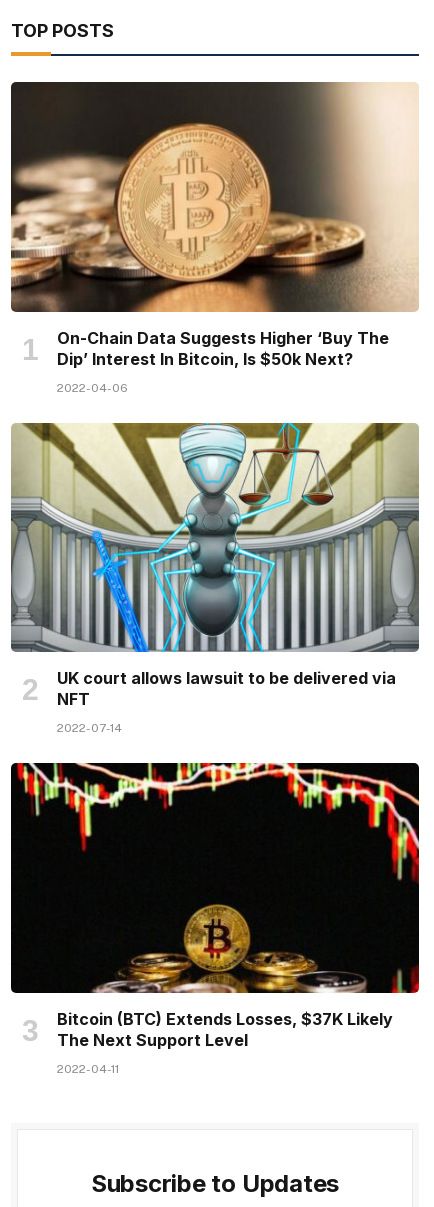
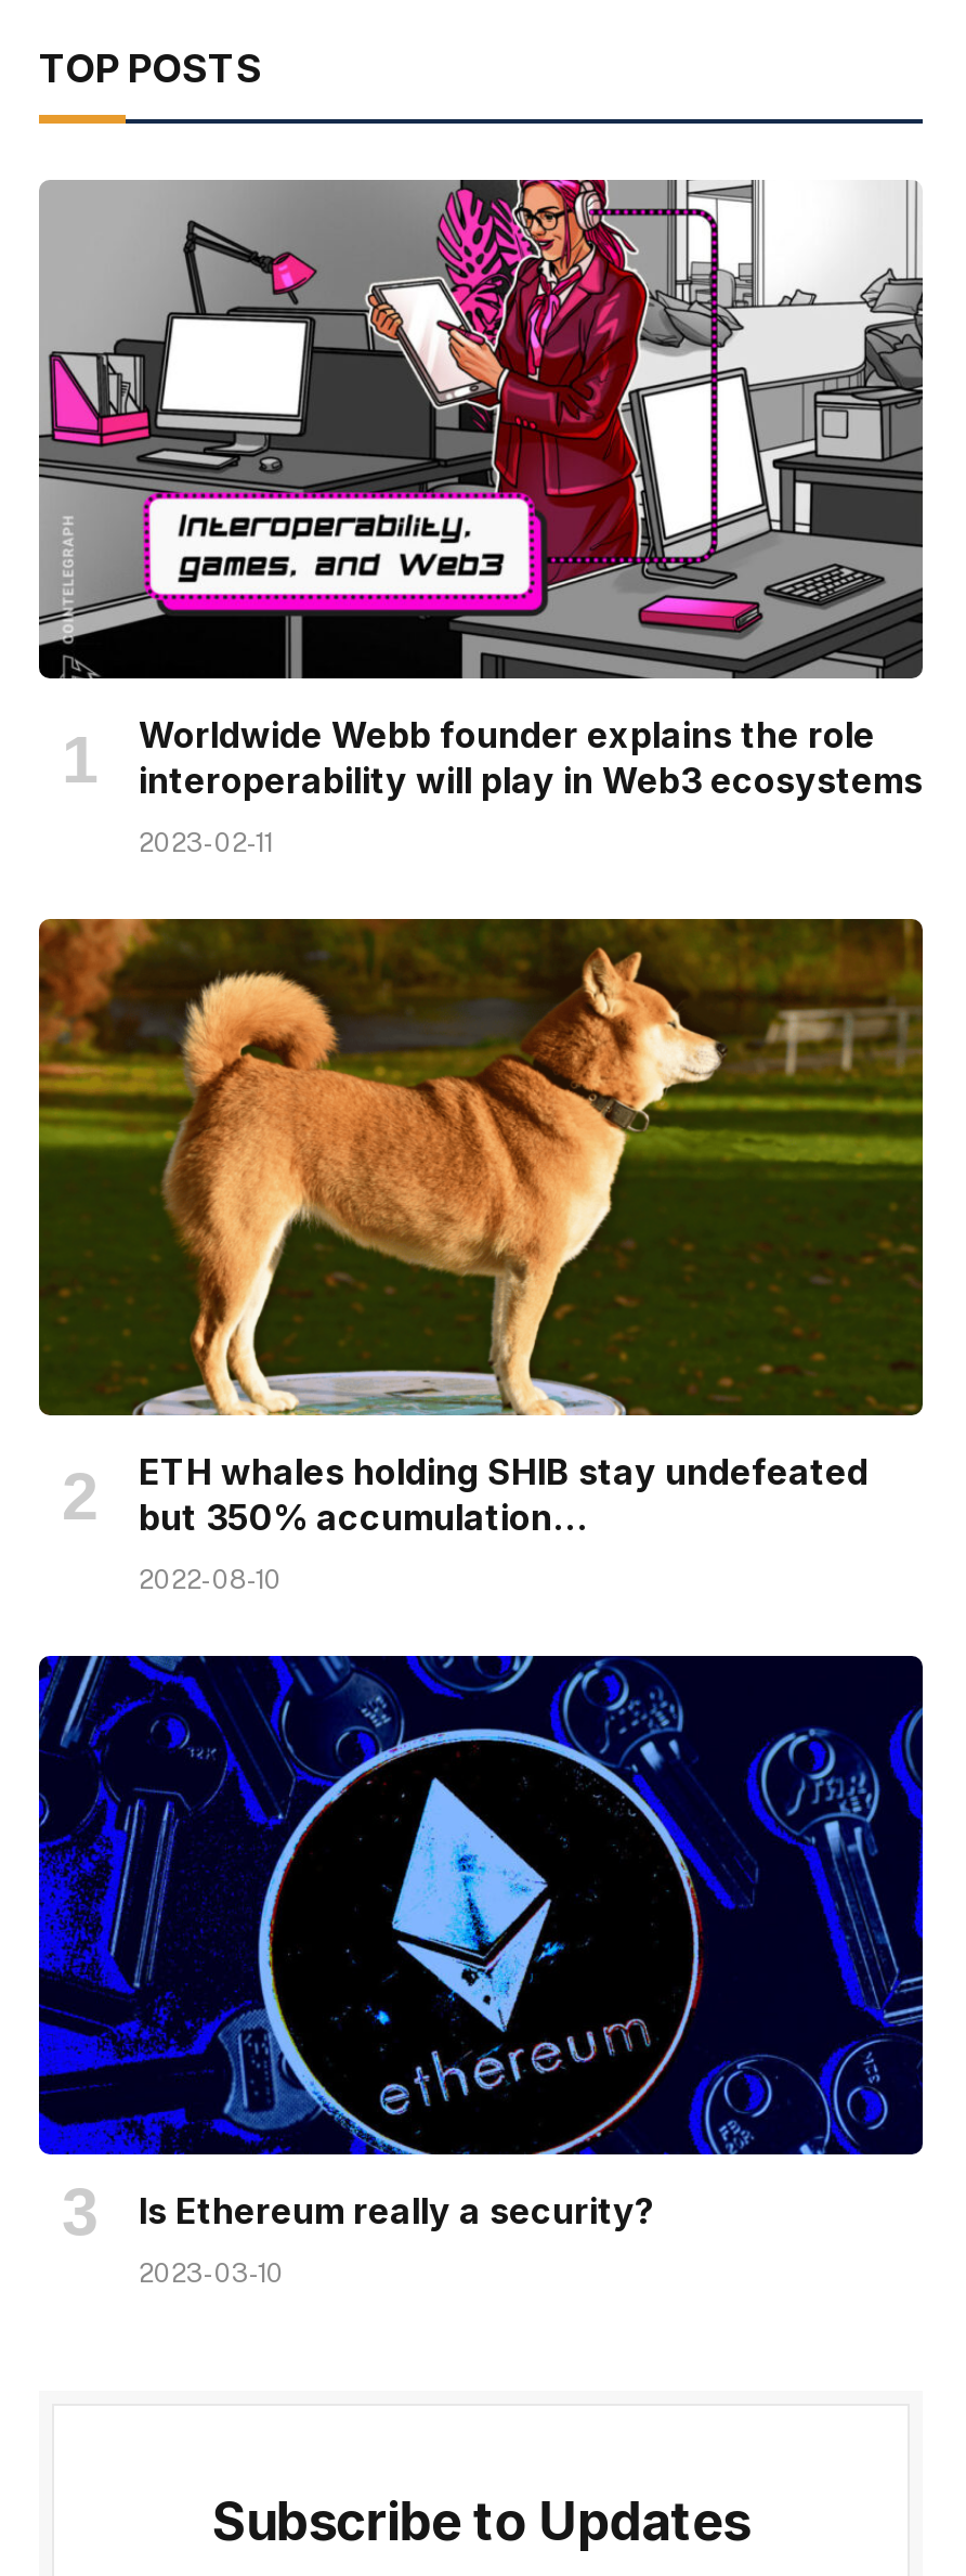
[11,81,419,368] [image] | On-Chain Data Suggests Higher ‘Buy The | Dip’ Interest In Bitcoin, Is $50k Next? -> [37,178,925,801] [image] | Worldwide Webb founder explains the role | interoperability will play in Web3 ecosystems
[57,380,128,394] 2022-04-06 -> [139,827,273,857] 2023-02-11
[10,422,420,709] [image] | UK court allows lawsuit to be delivered via | NFT -> [37,917,925,1539] [image] | ETH whales holding SHIB stay undefeated | but 350% accumulation…
[57,721,122,735] 2022-07-14 -> [139,1565,282,1595] 2022-08-10
[10,762,420,1049] [image] | Bitcoin (BTC) Extends Losses, $37K Likely | The Next Support Level -> [37,1654,925,2231] [image] | Is Ethereum really a security?
[57,1061,119,1075] 2022-04-11 -> [139,2257,284,2288] 2023-03-10

